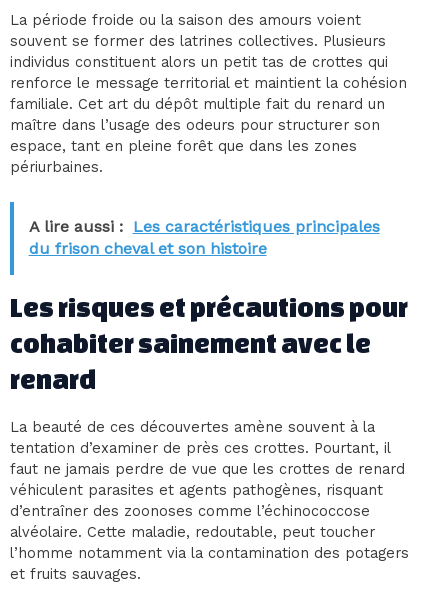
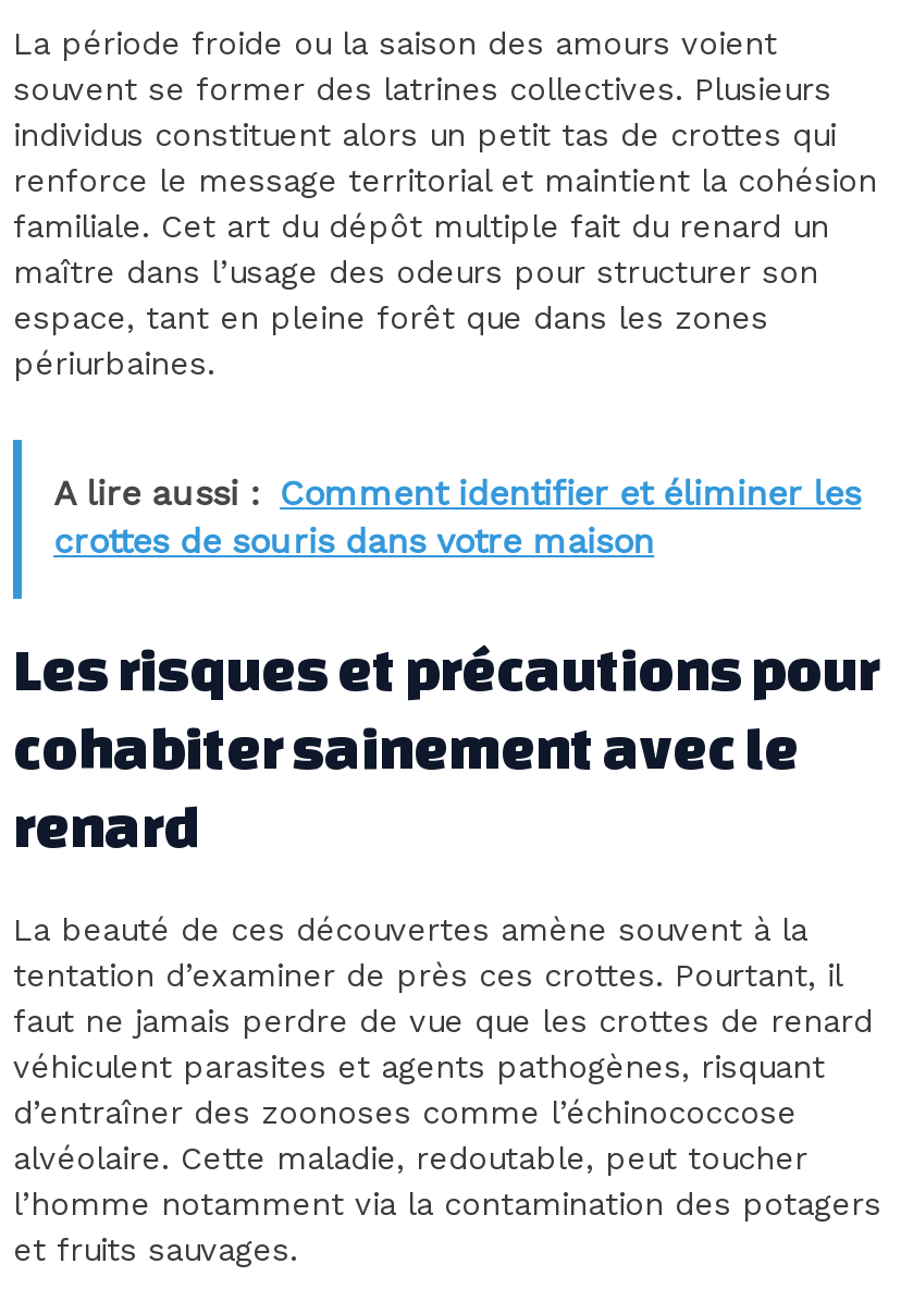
[29,217,380,258] A lire aussi : Les caractéristiques principales | du frison cheval et son histoire -> [54,473,861,562] A lire aussi : Comment identifier et éliminer les | crottes de souris dans votre maison

